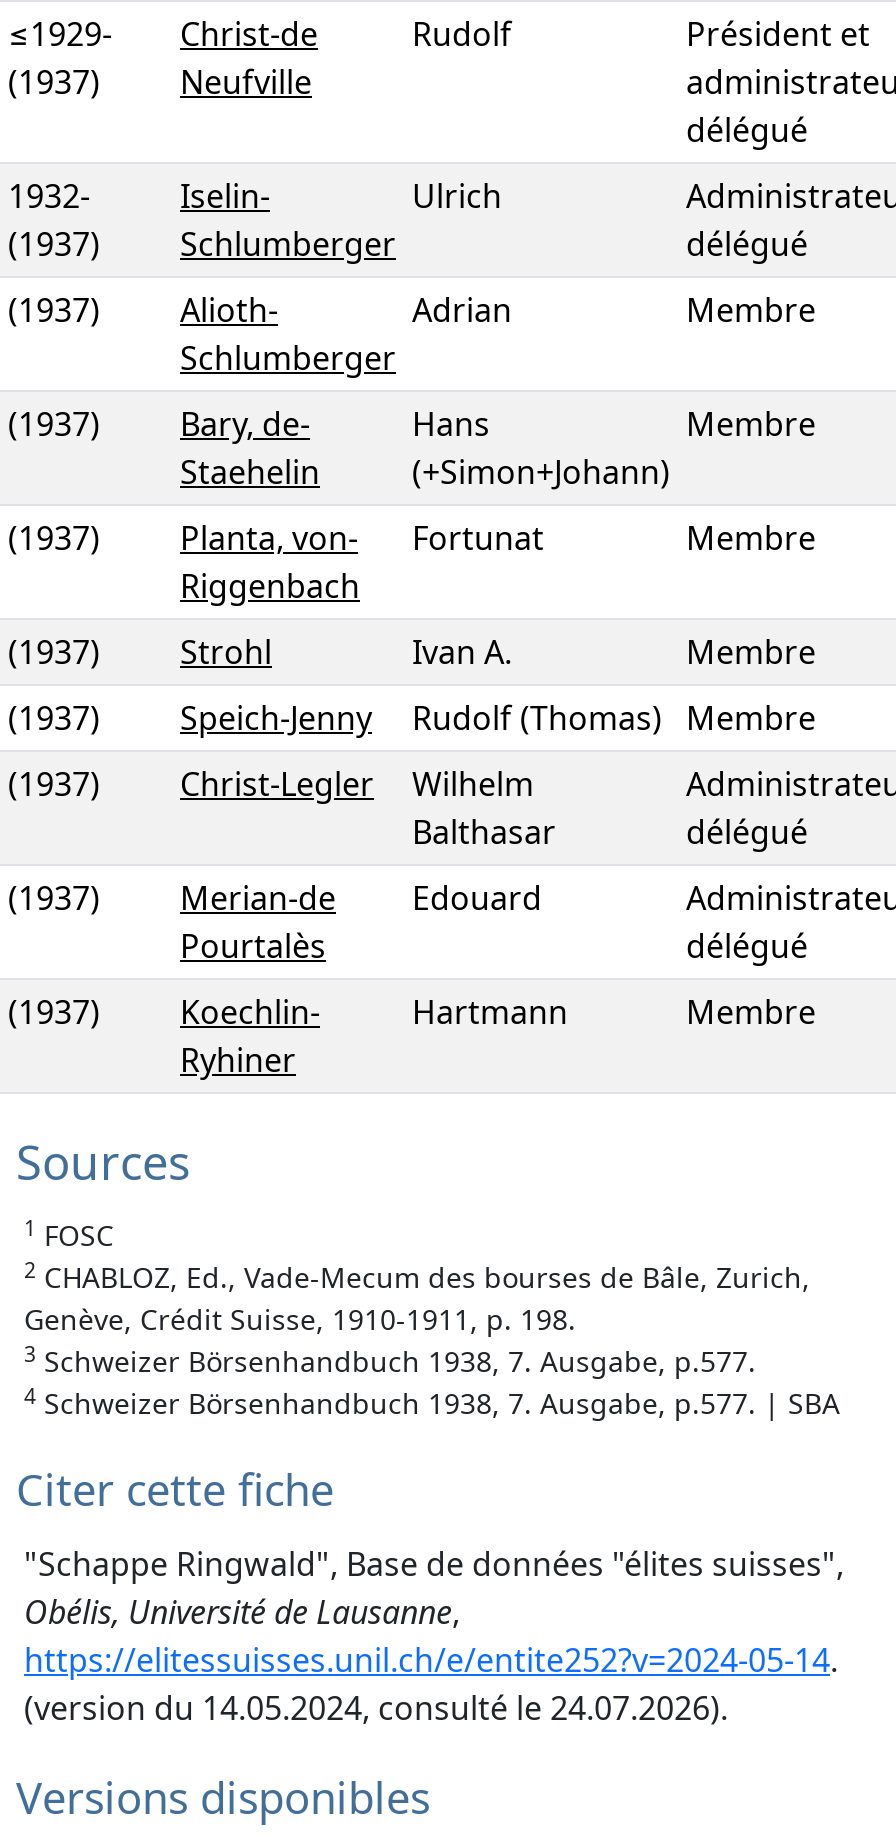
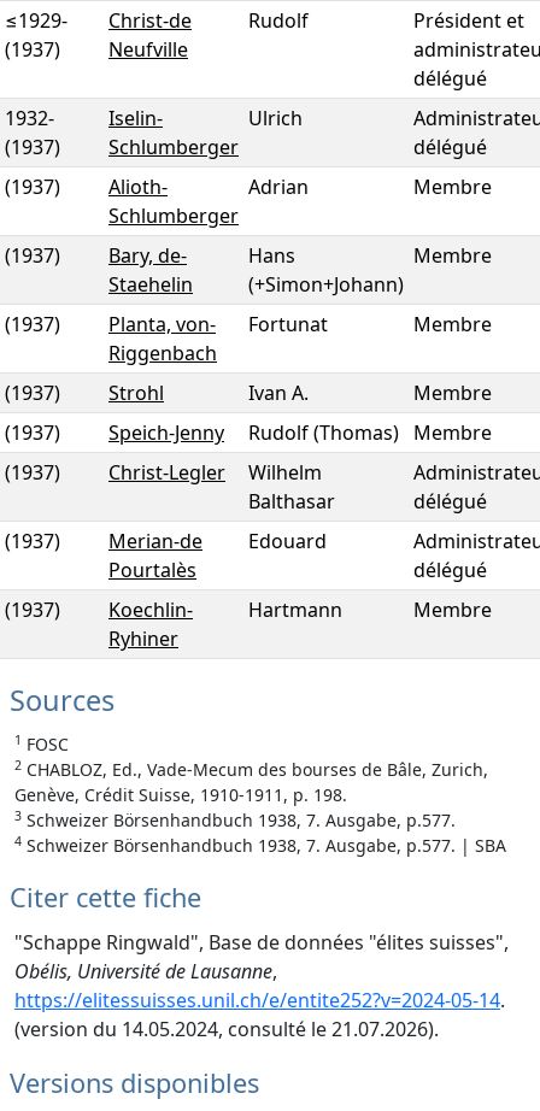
[24,1686,728,1730] (version du 14.05.2024, consulté le 24.07.2026). -> [14,1016,439,1043] (version du 14.05.2024, consulté le 21.07.2026).

